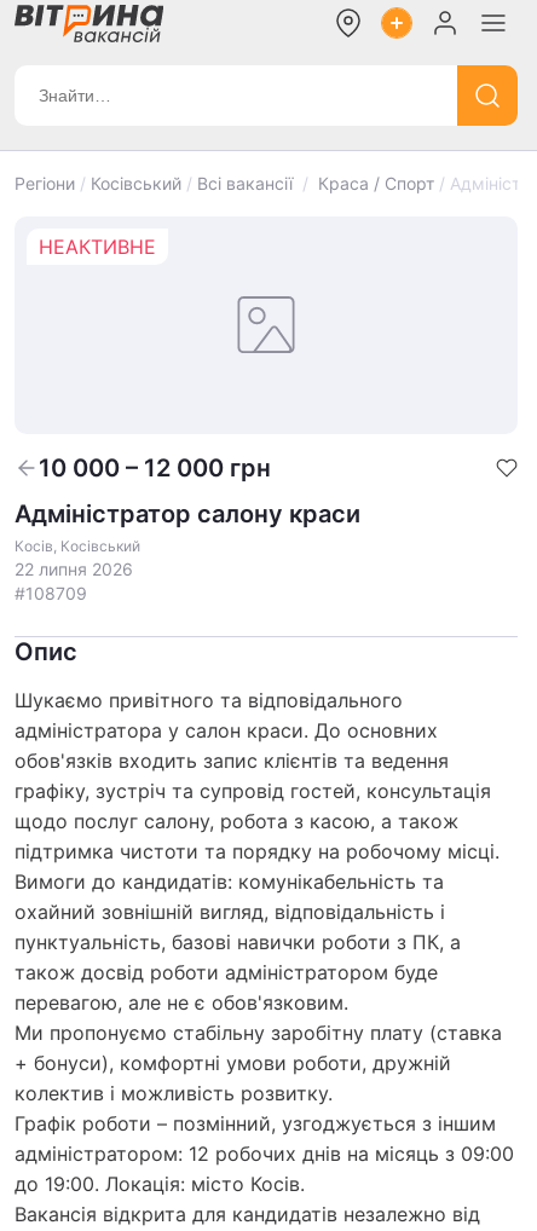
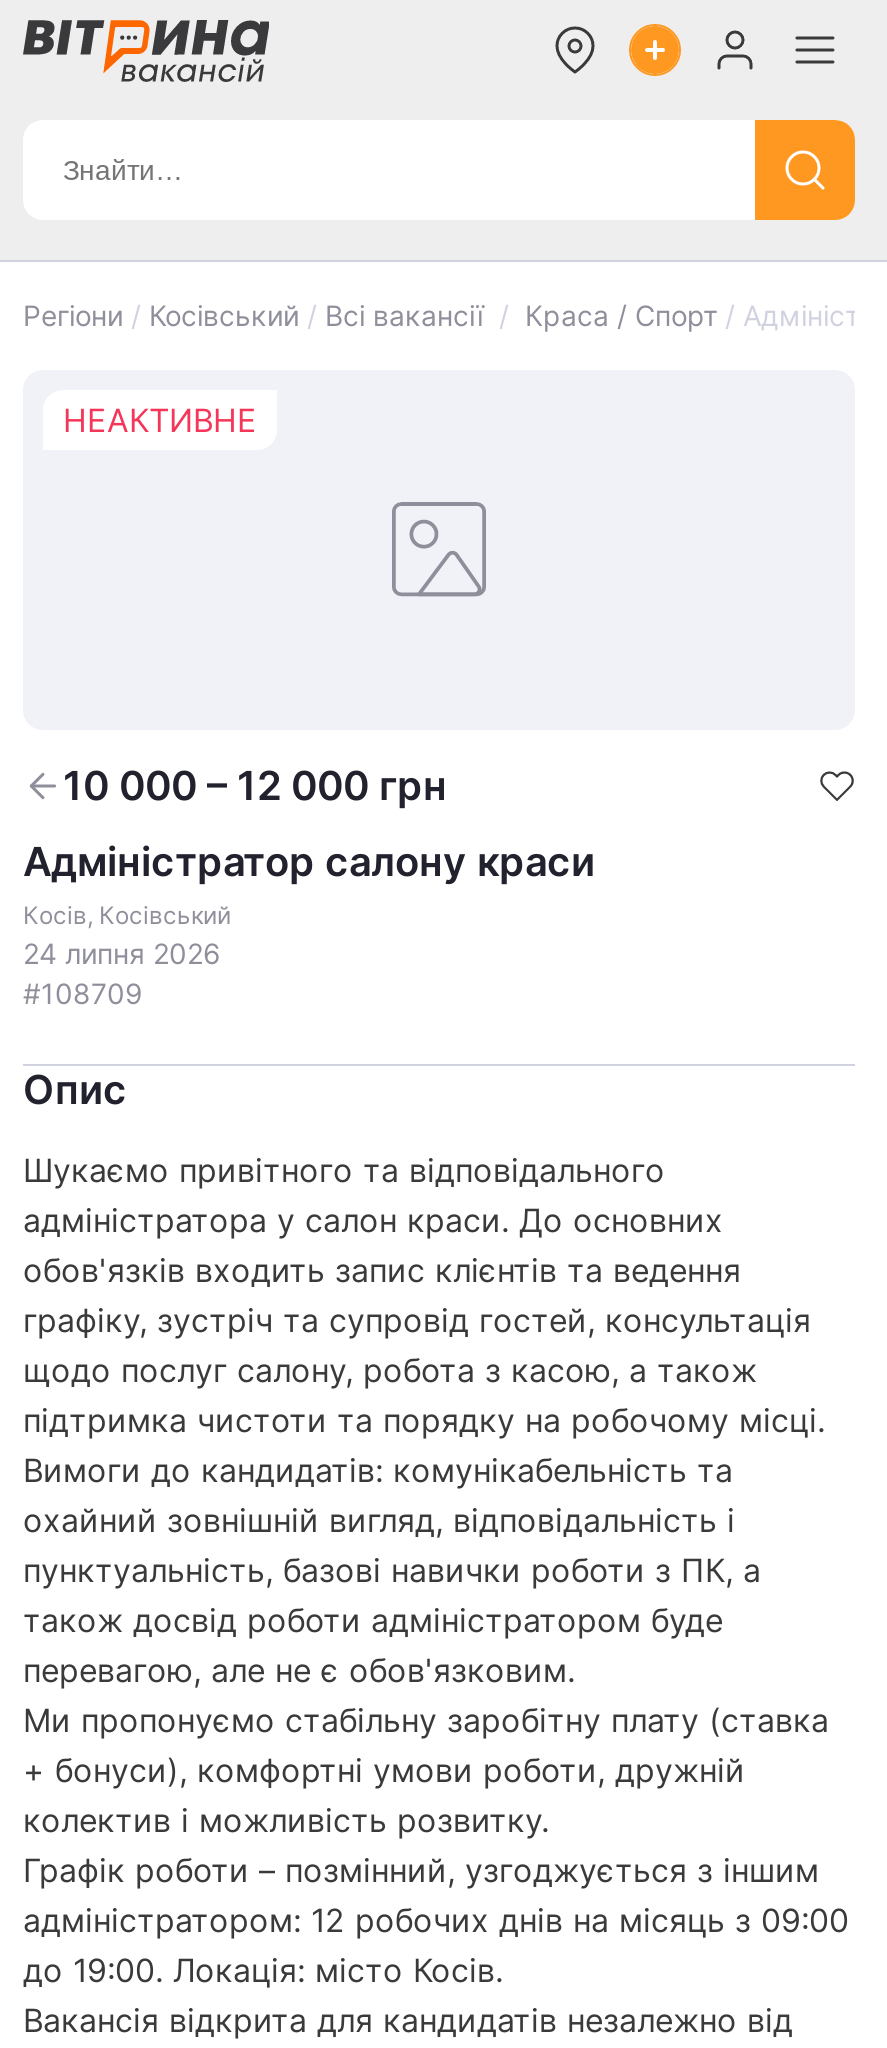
[15,559,133,579] 22 липня 2026 -> [23,936,221,970] 24 липня 2026

